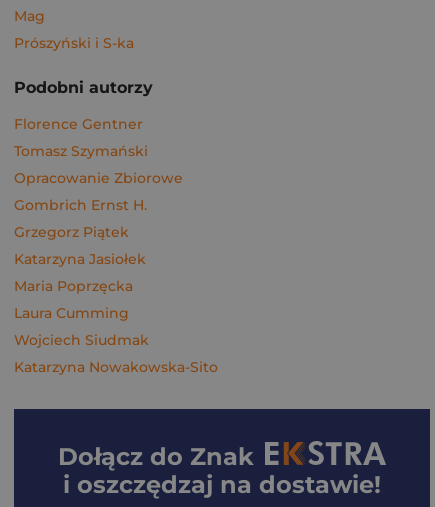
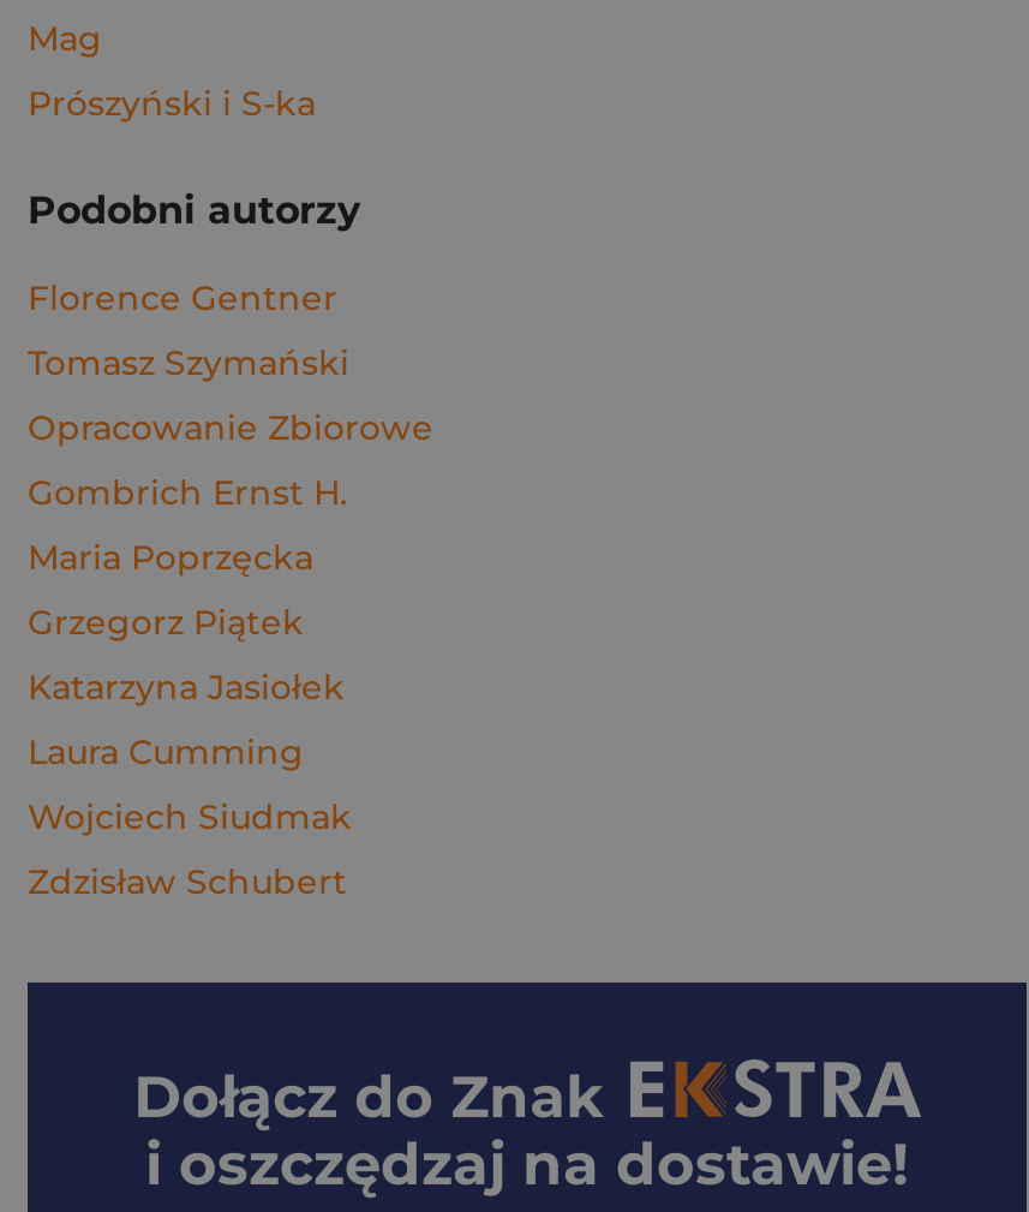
moved [14,223,146,268] -> [28,601,345,709]: Grzegorz Piątek | Katarzyna Jasiołek
moved [14,277,133,295] -> [28,536,313,579]: Maria Poprzęcka
[14,358,218,376] Katarzyna Nowakowska-Sito -> [28,860,347,903] Zdzisław Schubert

